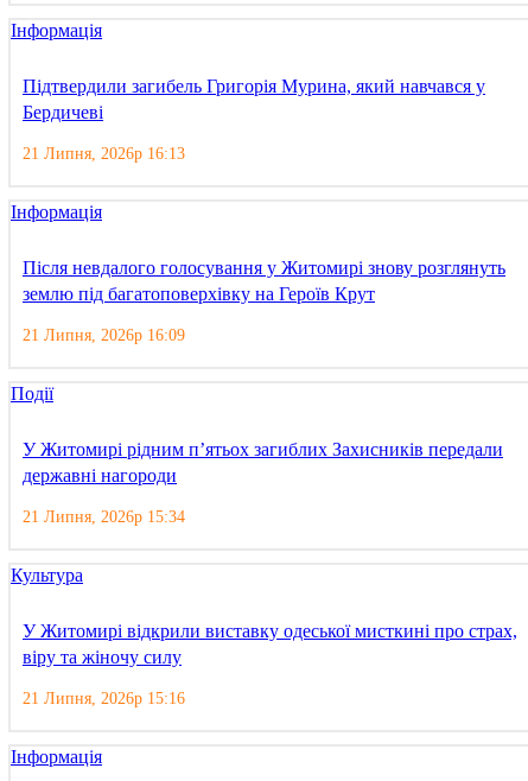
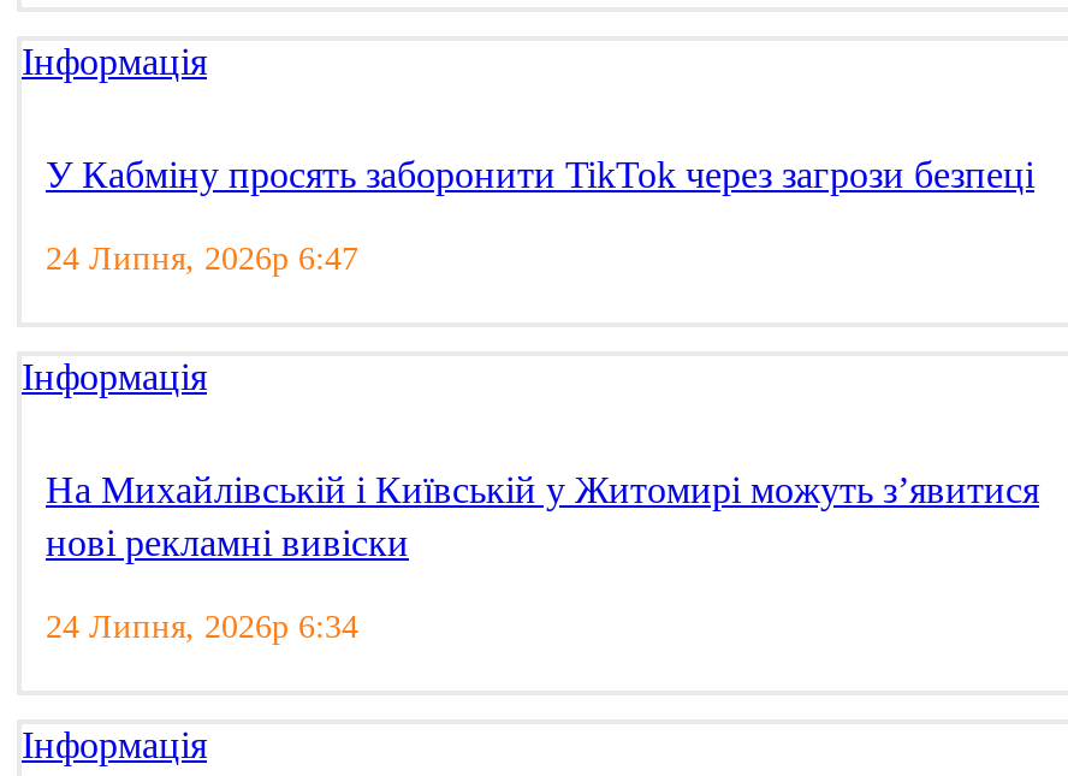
[23,76,485,122] Підтвердили загибель Григорія Мурина, який навчався у | Бердичеві -> [46,153,1034,194] У Кабміну просять заборонити TikTok через загрози безпеці
[23,144,185,162] 21 Липня, 2026р 16:13 -> [46,240,358,276] 24 Липня, 2026р 6:47
[11,257,517,707] Після невдалого голосування у Житомирі знову розглянуть | землю під багатоповерхівку на Героїв Крут | 21 Липня, 2026р 16:09 | Події | У Житомирі рідним п’ятьох загиблих Захисників передали | державні нагороди | 21 Липня, 2026р 15:34 | Культура | У Житомирі відкрили виставку одеської мисткині про страх, | віру та жіночу силу | 21 Липня, 2026р 15:16 -> [46,468,1039,644] На Михайлівській і Київській у Житомирі можуть зʼявитися | нові рекламні вивіски | 24 Липня, 2026р 6:34

